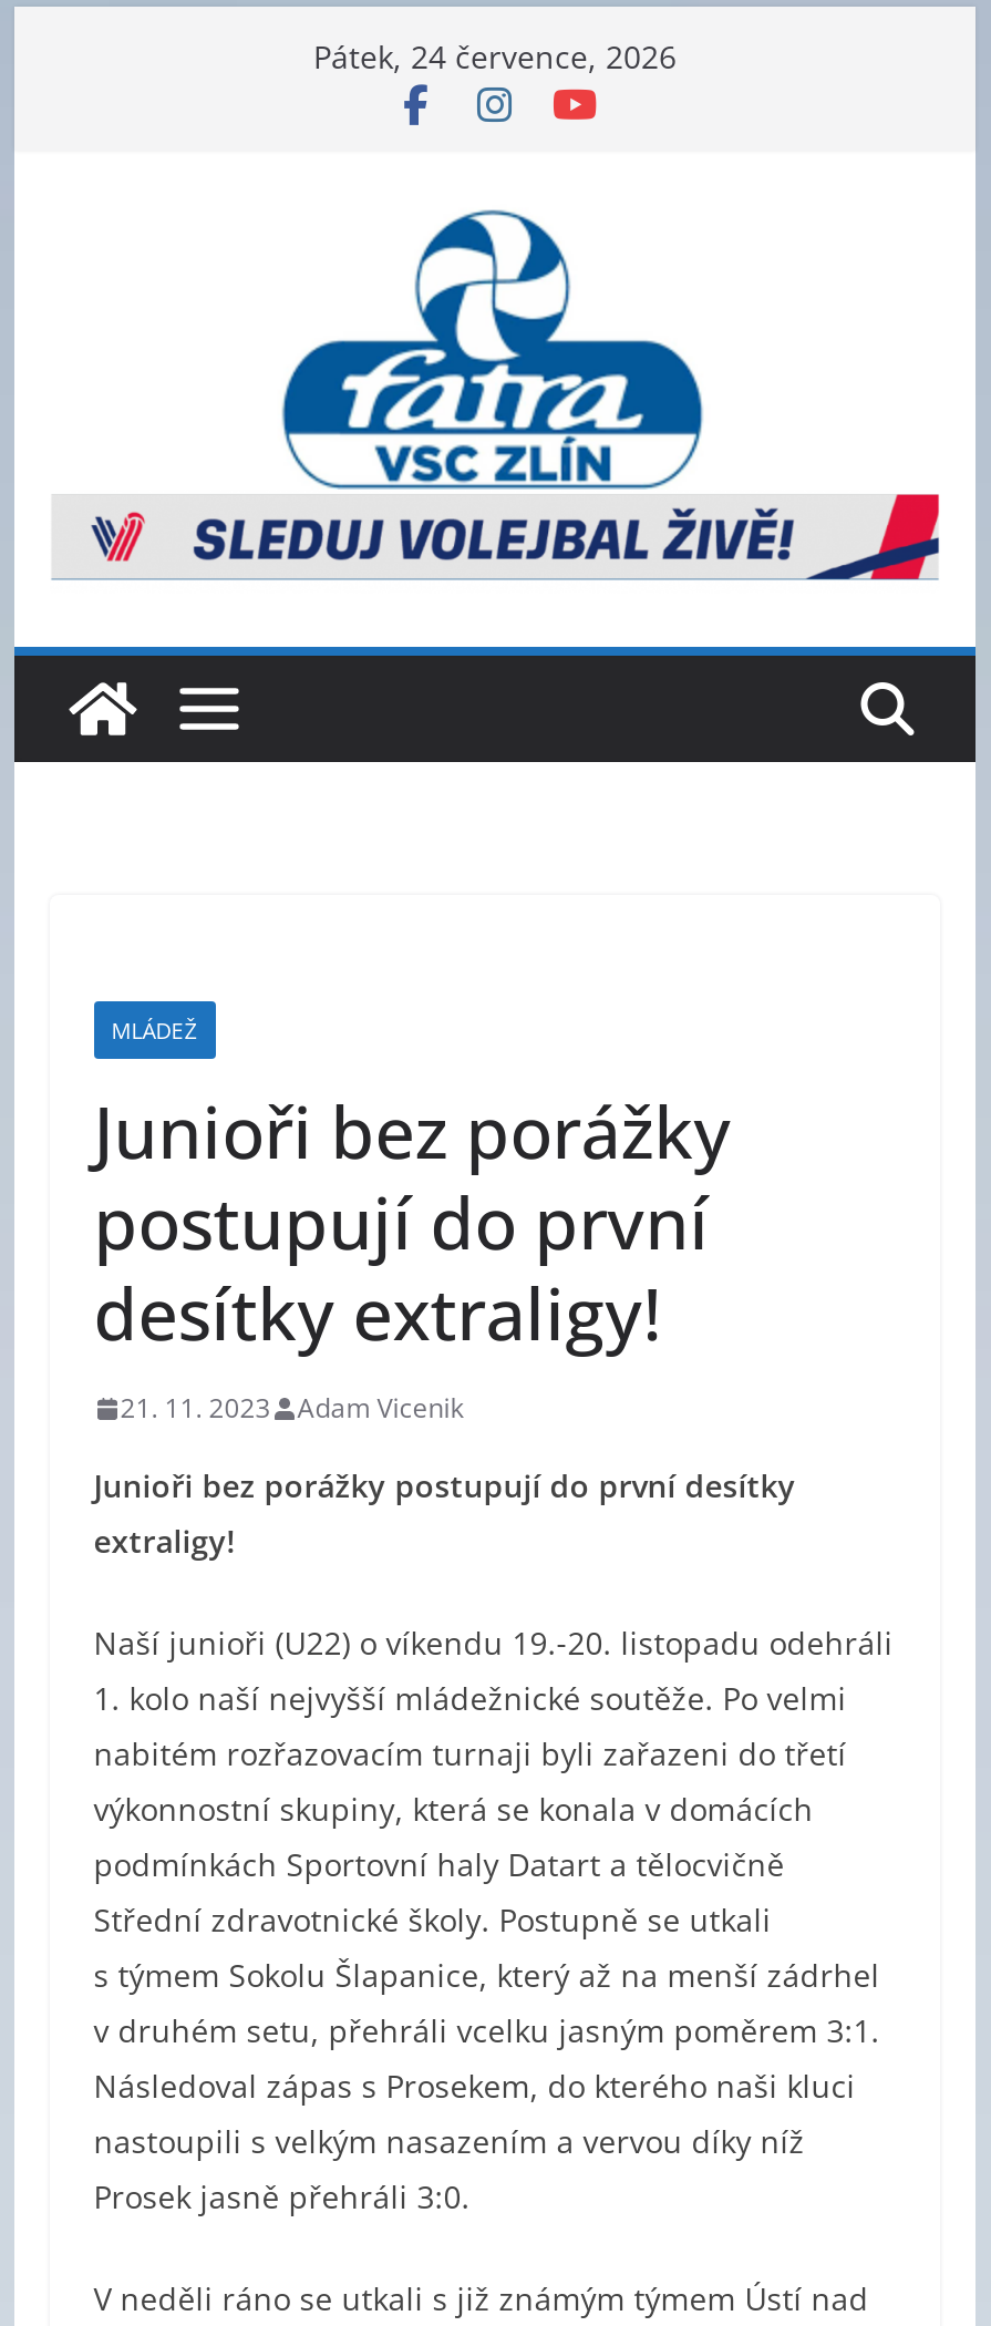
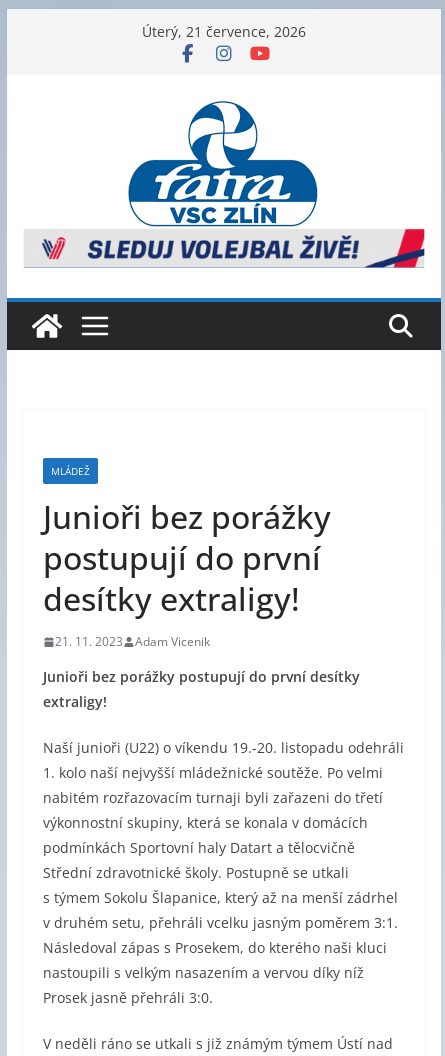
[313,35,677,78] Pátek, 24 července, 2026 -> [142,22,306,41] Úterý, 21 července, 2026

